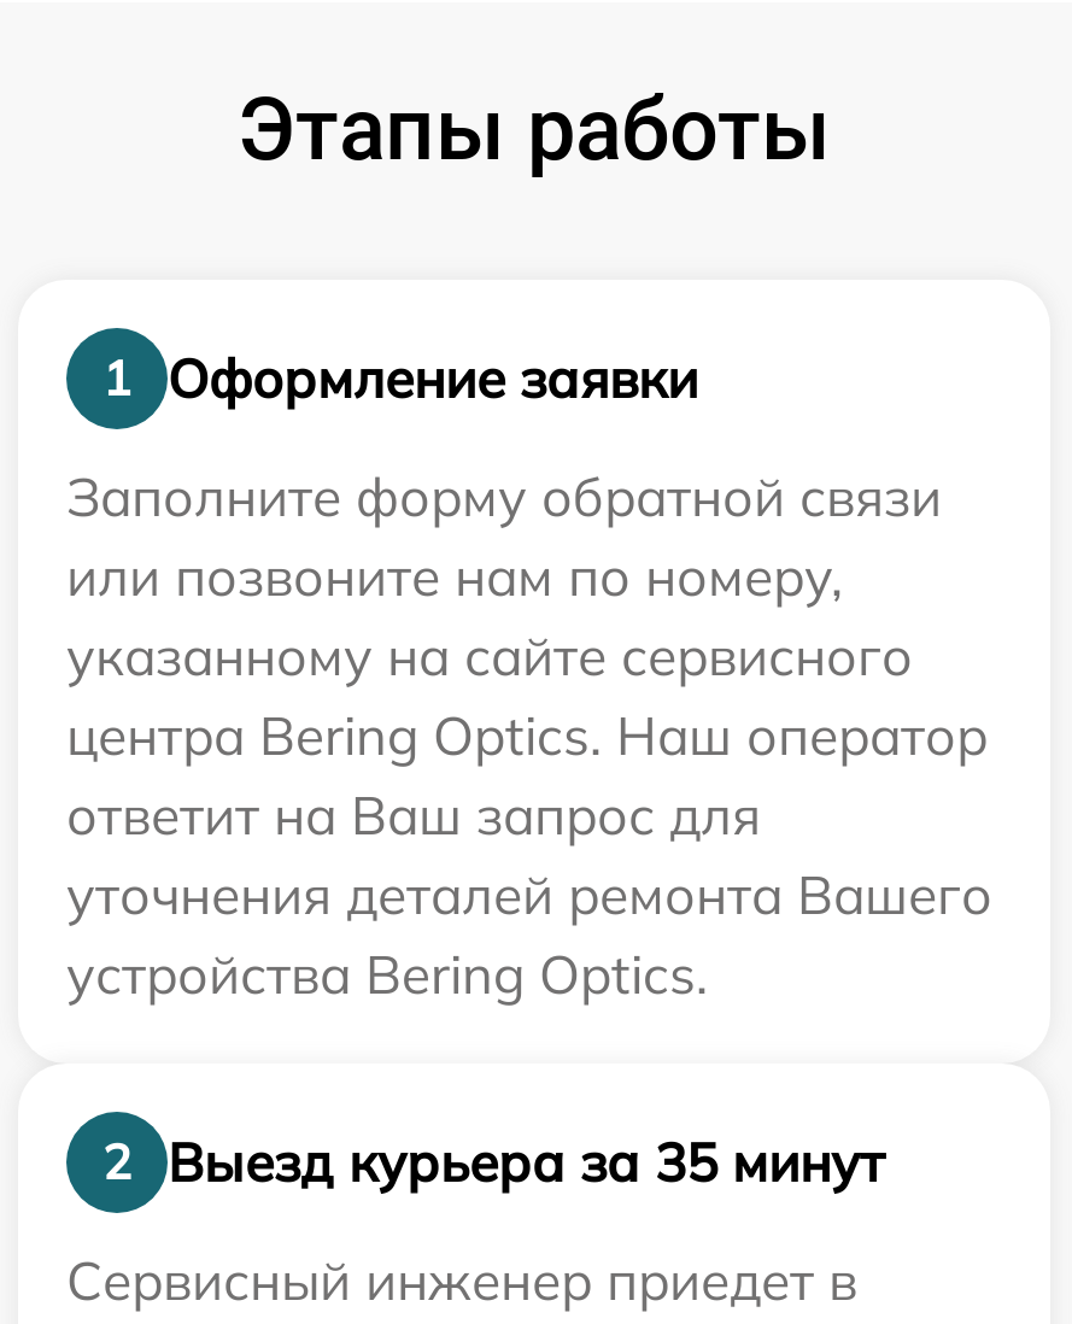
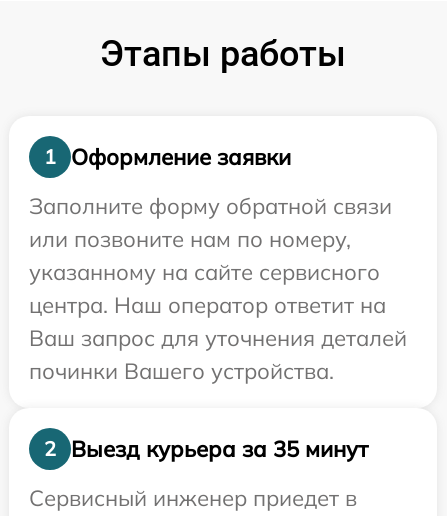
[66,702,992,1008] центра Bering Optics. Наш оператор | ответит на Ваш запрос для | уточнения деталей ремонта Вашего | устройства Bering Optics. -> [29,291,407,385] центра. Наш оператор ответит на | Ваш запрос для уточнения деталей | починки Вашего устройства.

